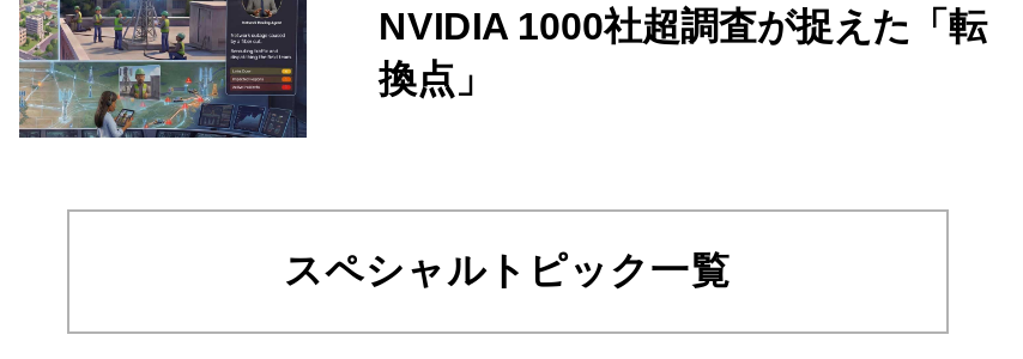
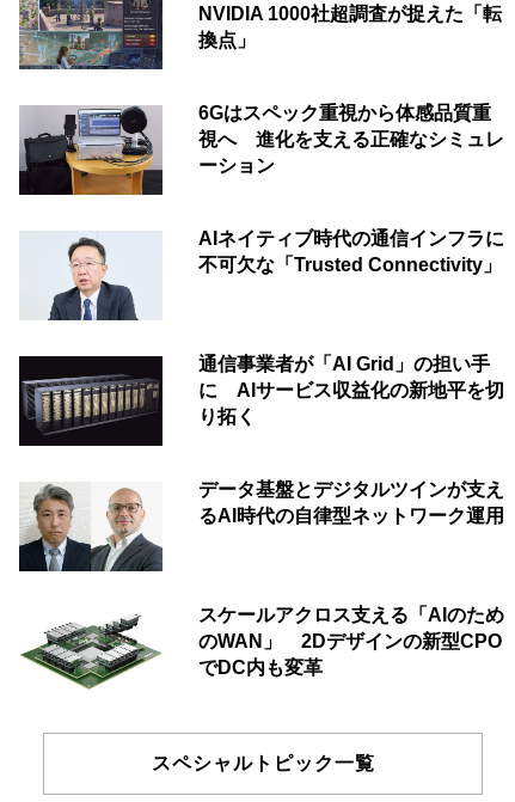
none -> [19,102,504,196] [image] | 6Gはスペック重視から体感品質重 | 視へ 進化を支える正確なシミュレ | ーション
none -> [19,353,504,447] [image] | 通信事業者が「AI Grid」の担い手 | に AIサービス収益化の新地平を切 | り拓く
none -> [19,479,504,573] [image] | データ基盤とデジタルツインが支え | るAI時代の自律型ネットワーク運用
none -> [20,605,504,690] [image] | スケールアクロス支える「AIのため | のWAN」 2Dデザインの新型CPO | でDC内も変革
none -> [25,232,140,322] [image]
none -> [198,228,504,274] AIネイティブ時代の通信インフラに | 不可欠な「Trusted Connectivity」

